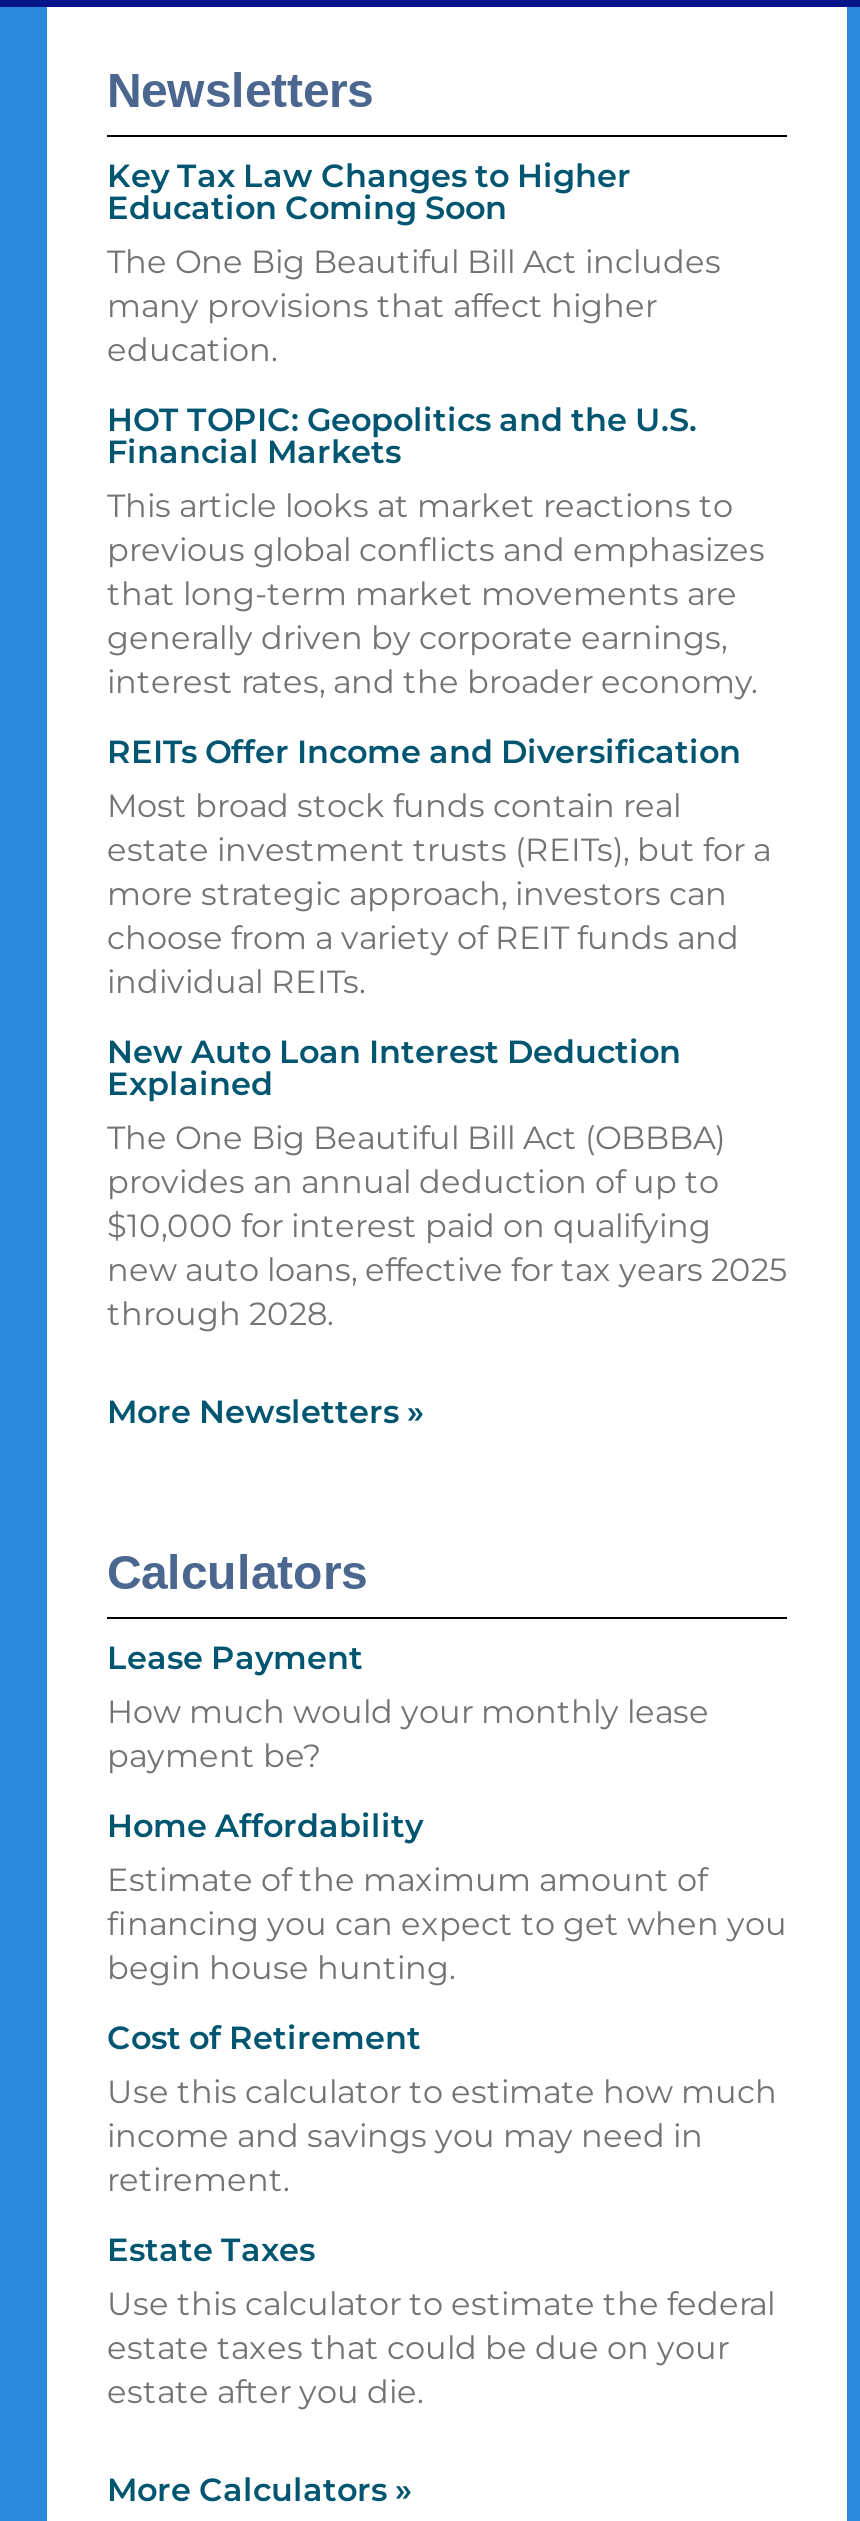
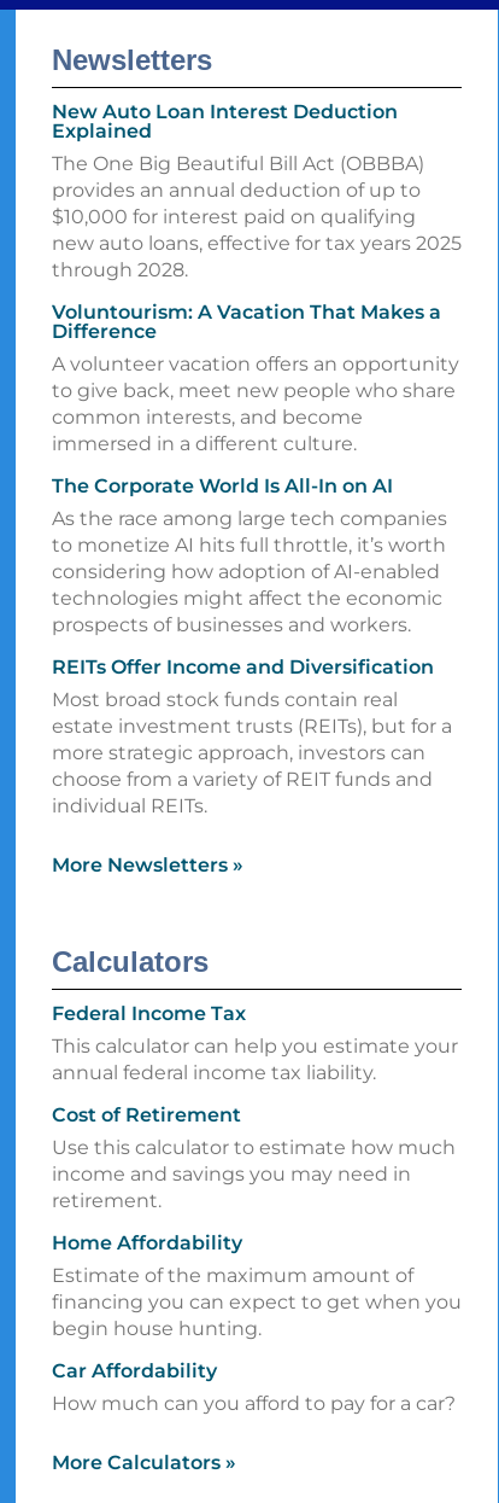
[107,156,765,700] Key Tax Law Changes to Higher | Education Coming Soon | The One Big Beautiful Bill Act includes | many provisions that affect higher | education. | HOT TOPIC: Geopolitics and the U.S. | Financial Markets | This article looks at market reactions to | previous global conflicts and emphasizes | that long-term market movements are | generally driven by corporate earnings, | interest rates, and the broader economy. -> none
moved [107,732,771,1000] -> [52,655,452,817]: REITs Offer Income and Diversification | Most broad stock funds contain real | estate investment trusts (REITs), but for a | more strategic approach, investors can | choose from a variety of REIT funds and | individual REITs.
moved [107,1032,787,1332] -> [52,100,462,281]: New Auto Loan Interest Deduction | Explained | The One Big Beautiful Bill Act (OBBBA) | provides an annual deduction of up to | $10,000 for interest paid on qualifying | new auto loans, effective for tax years 2025 | through 2028.
none -> [52,300,459,636] Voluntourism: A Vacation That Makes a | Difference | A volunteer vacation offers an opportunity | to give back, meet new people who share | common interests, and become | immersed in a different culture. | The Corporate World Is All-In on AI | As the race among large tech companies | to monetize AI hits full throttle, it’s worth | considering how adoption of AI-enabled | technologies might affect the economic | prospects of businesses and workers.
[107,1638,709,1774] Lease Payment | How much would your monthly lease | payment be? -> [52,1002,458,1084] Federal Income Tax | This calculator can help you estimate your | annual federal income tax liability.
moved [107,1806,787,1986] -> [52,1231,462,1340]: Home Affordability | Estimate of the maximum amount of | financing you can expect to get when you | begin house hunting.
moved [107,2018,777,2198] -> [52,1103,456,1212]: Cost of Retirement | Use this calculator to estimate how much | income and savings you may need in | retirement.
[107,2230,775,2410] Estate Taxes | Use this calculator to estimate the federal | estate taxes that could be due on your | estate after you die. -> [52,1359,456,1414] Car Affordability | How much can you afford to pay for a car?

